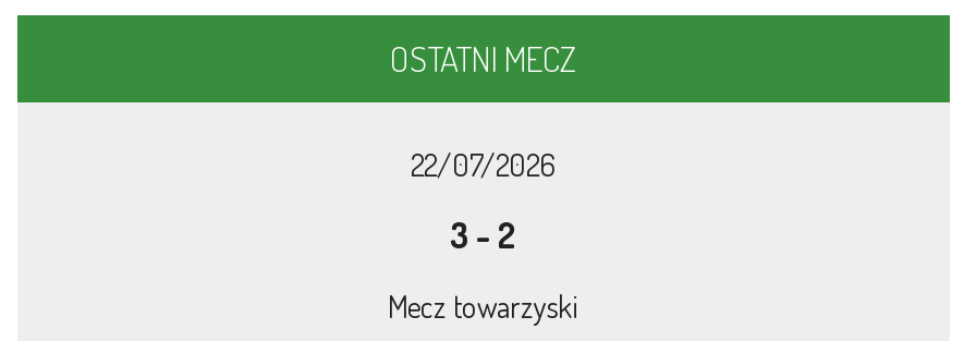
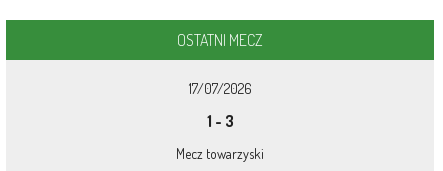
[411,146,557,183] 22/07/2026 -> [188,80,251,97] 17/07/2026
[450,213,517,257] 3 - 2 -> [206,111,233,131] 1 - 3

